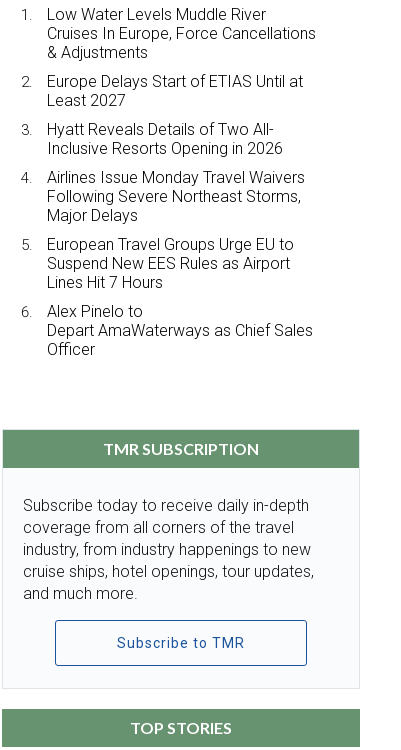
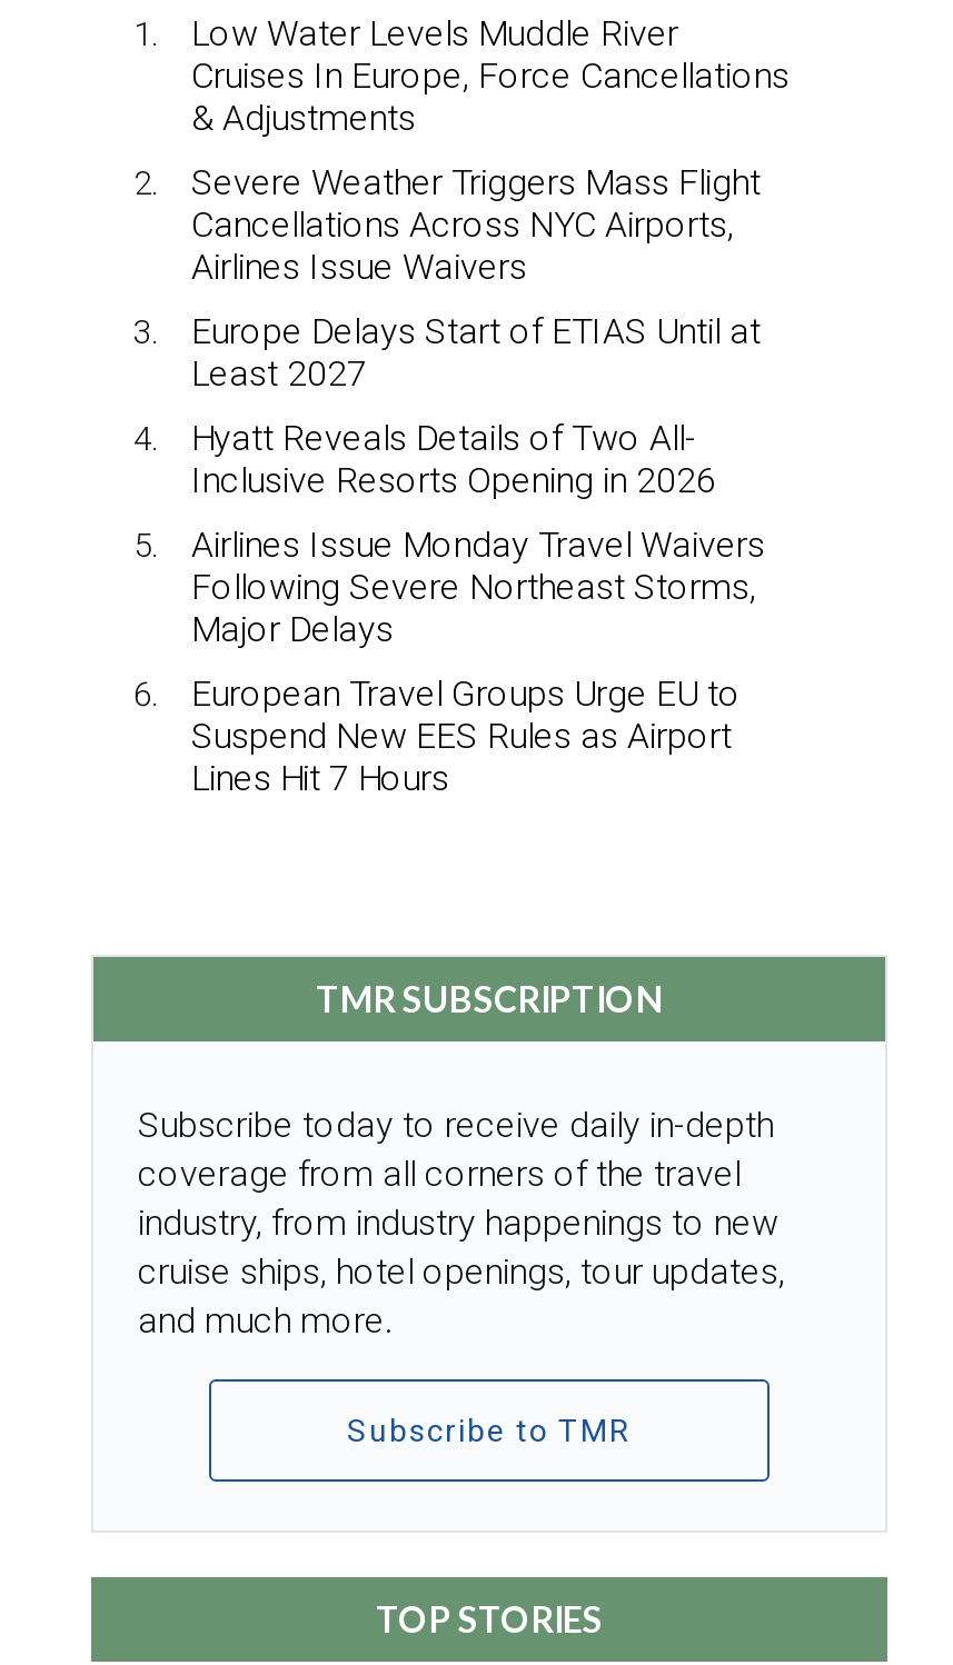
none -> [191,161,761,288] Severe Weather Triggers Mass Flight | Cancellations Across NYC Airports, | Airlines Issue Waivers
moved [47,72,305,292] -> [191,310,765,799]: Europe Delays Start of ETIAS Until at | Least 2027 | Hyatt Reveals Details of Two All- | ... | Suspend New EES Rules as Airport | Lines Hit 7 Hours
[47,302,313,359] Alex Pinelo to | Depart AmaWaterways as Chief Sales | Officer -> none

